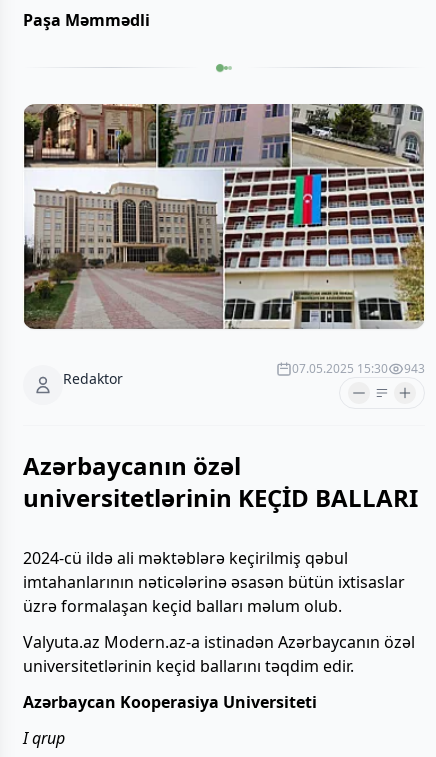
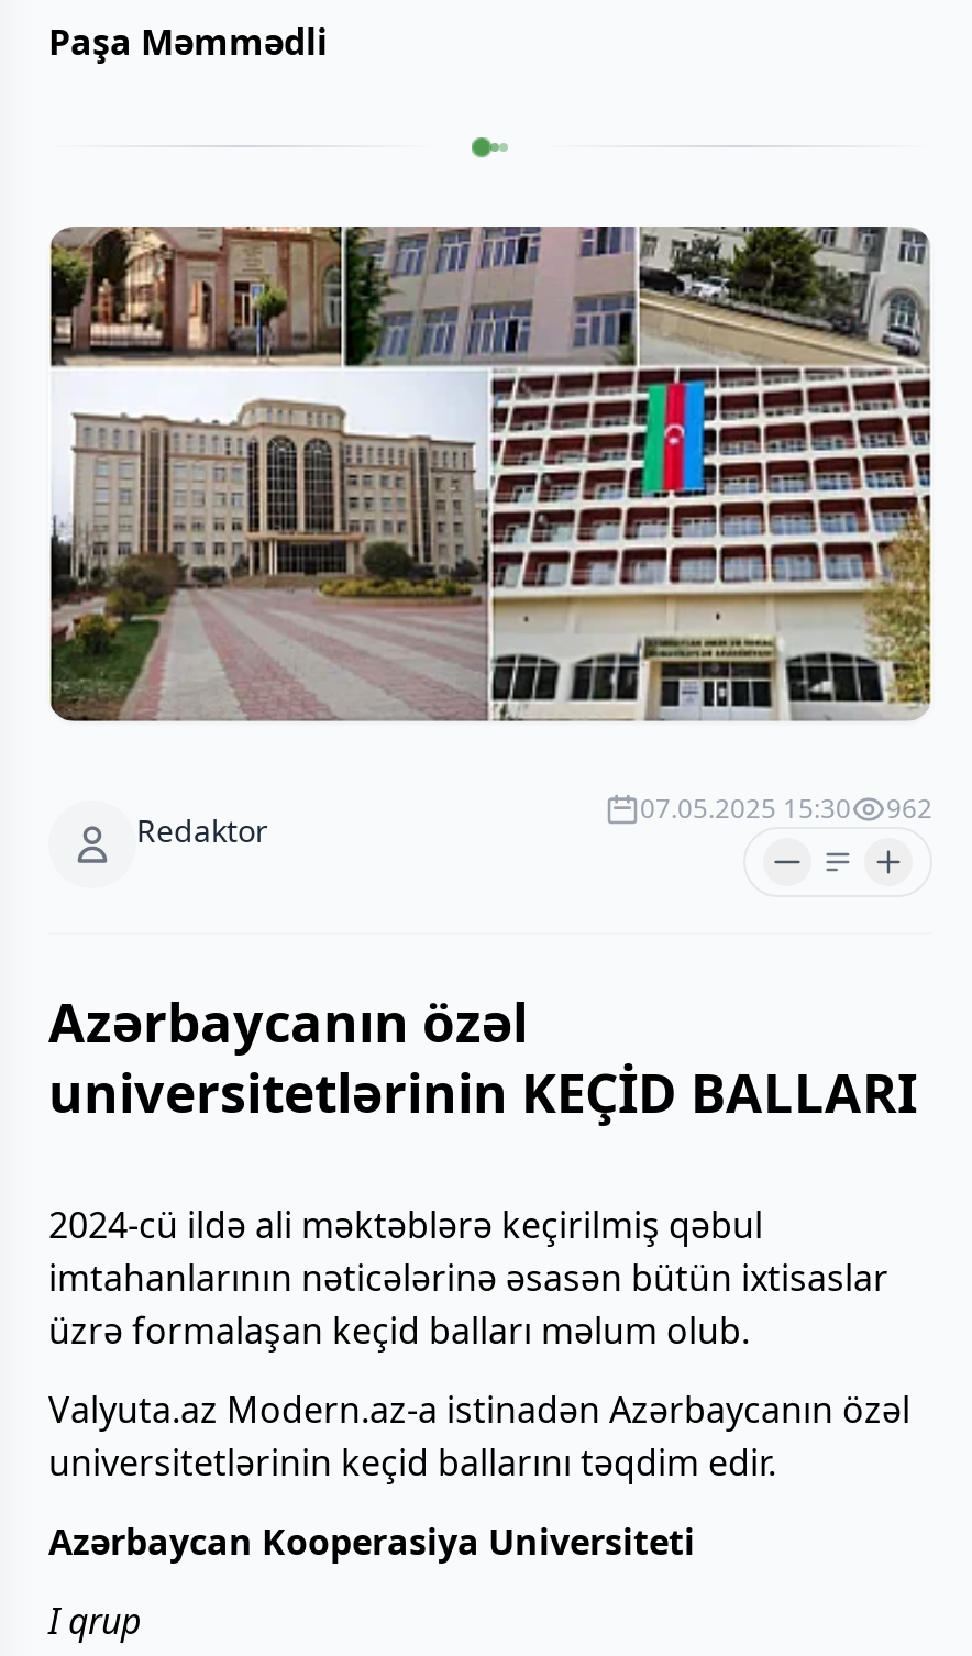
[292,360,425,377] 07.05.2025 15:30 943 -> [640,791,932,828] 07.05.2025 15:30 962

